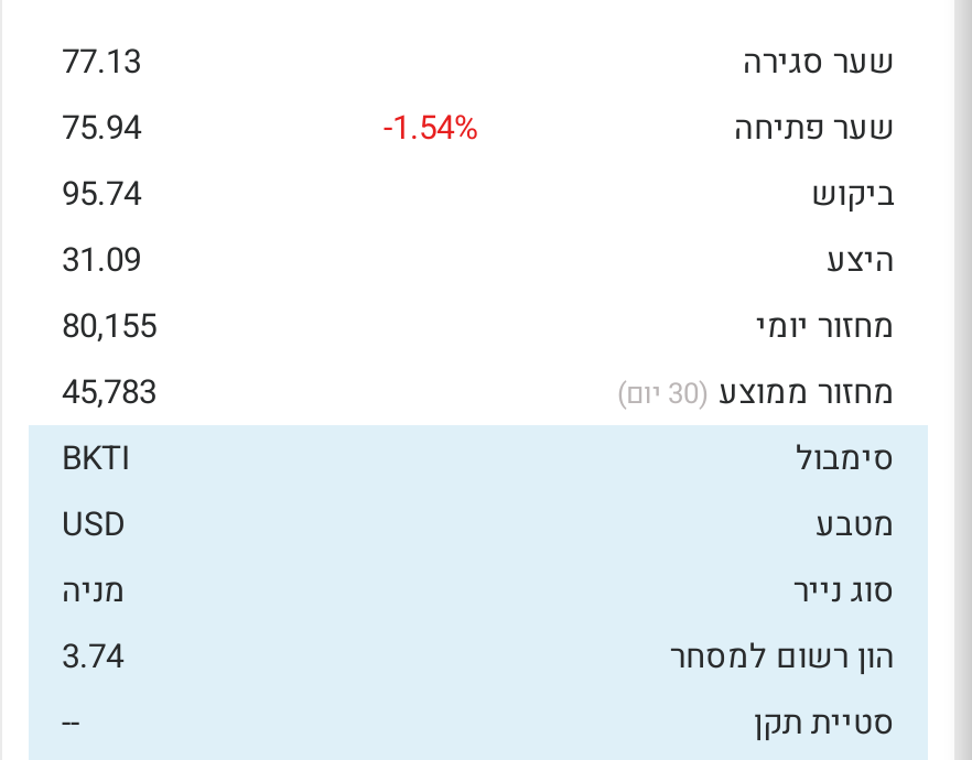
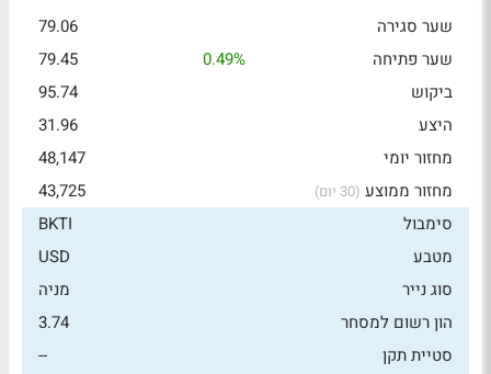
[62,38,141,87] 77.13 -> [38,15,78,39] 79.06
[62,104,141,153] 75.94 -> [38,47,78,72] 79.45
[384,104,478,153] -1.54% -> [203,47,245,72] 0.49%
[62,236,141,285] 31.09 -> [38,113,78,137] 31.96
[62,302,156,351] 80,155 -> [38,146,85,170] 48,147
[62,369,156,417] 45,783 -> [38,179,85,203] 43,725

